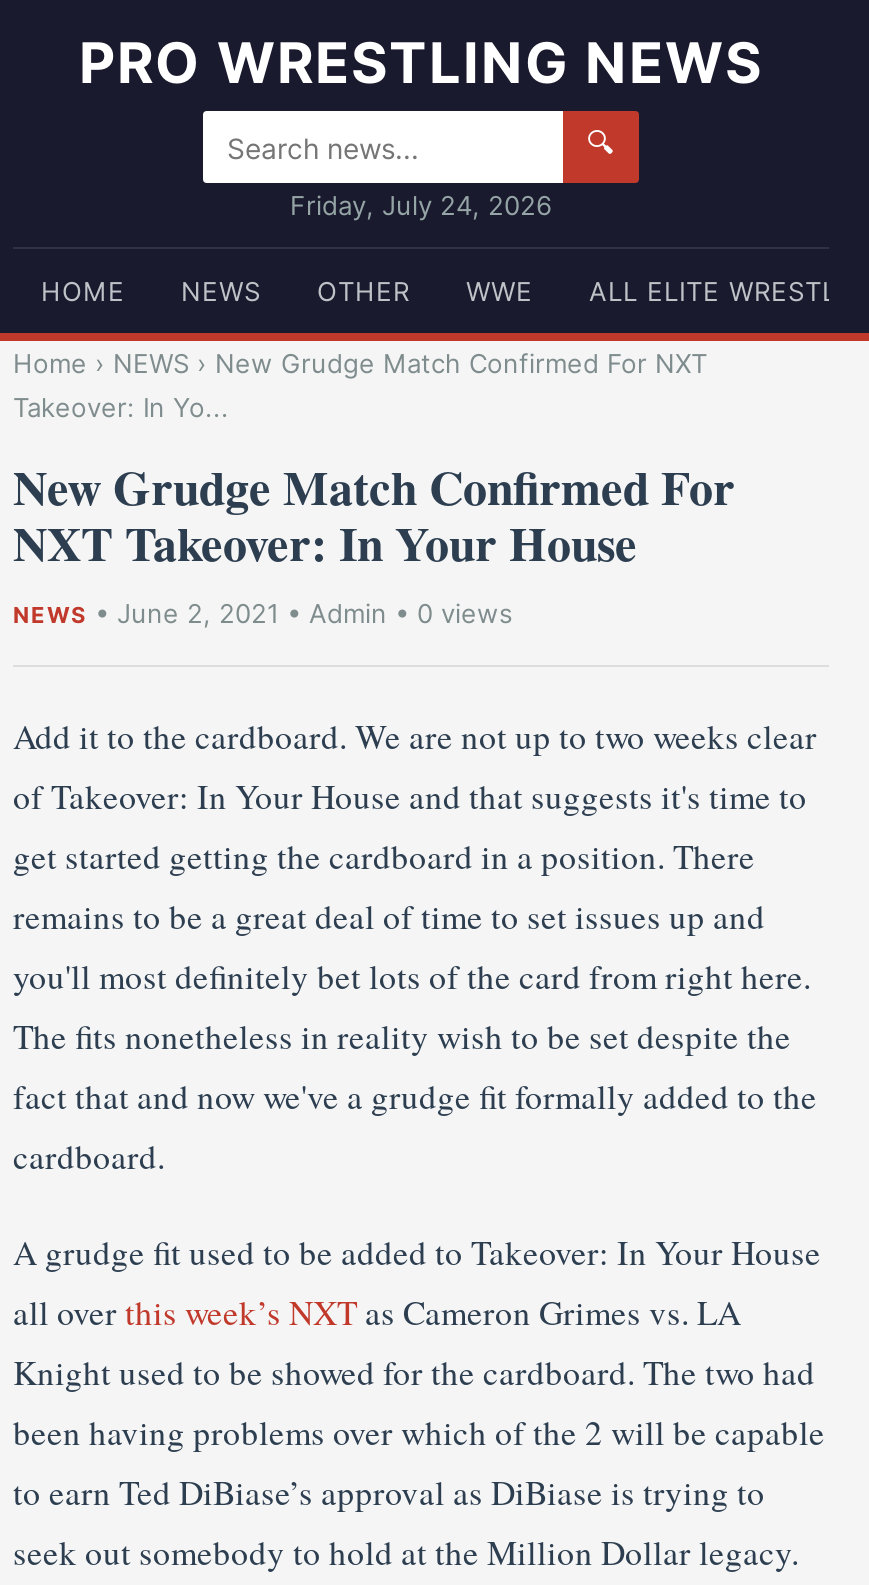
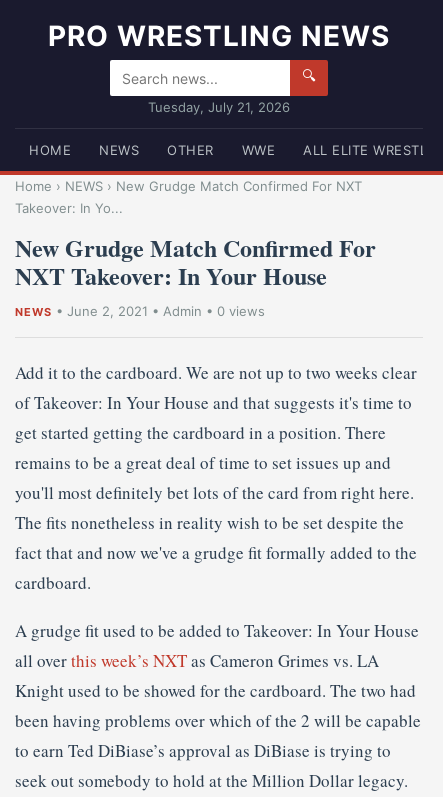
[290,189,552,221] Friday, July 24, 2026 -> [148,99,290,115] Tuesday, July 21, 2026

